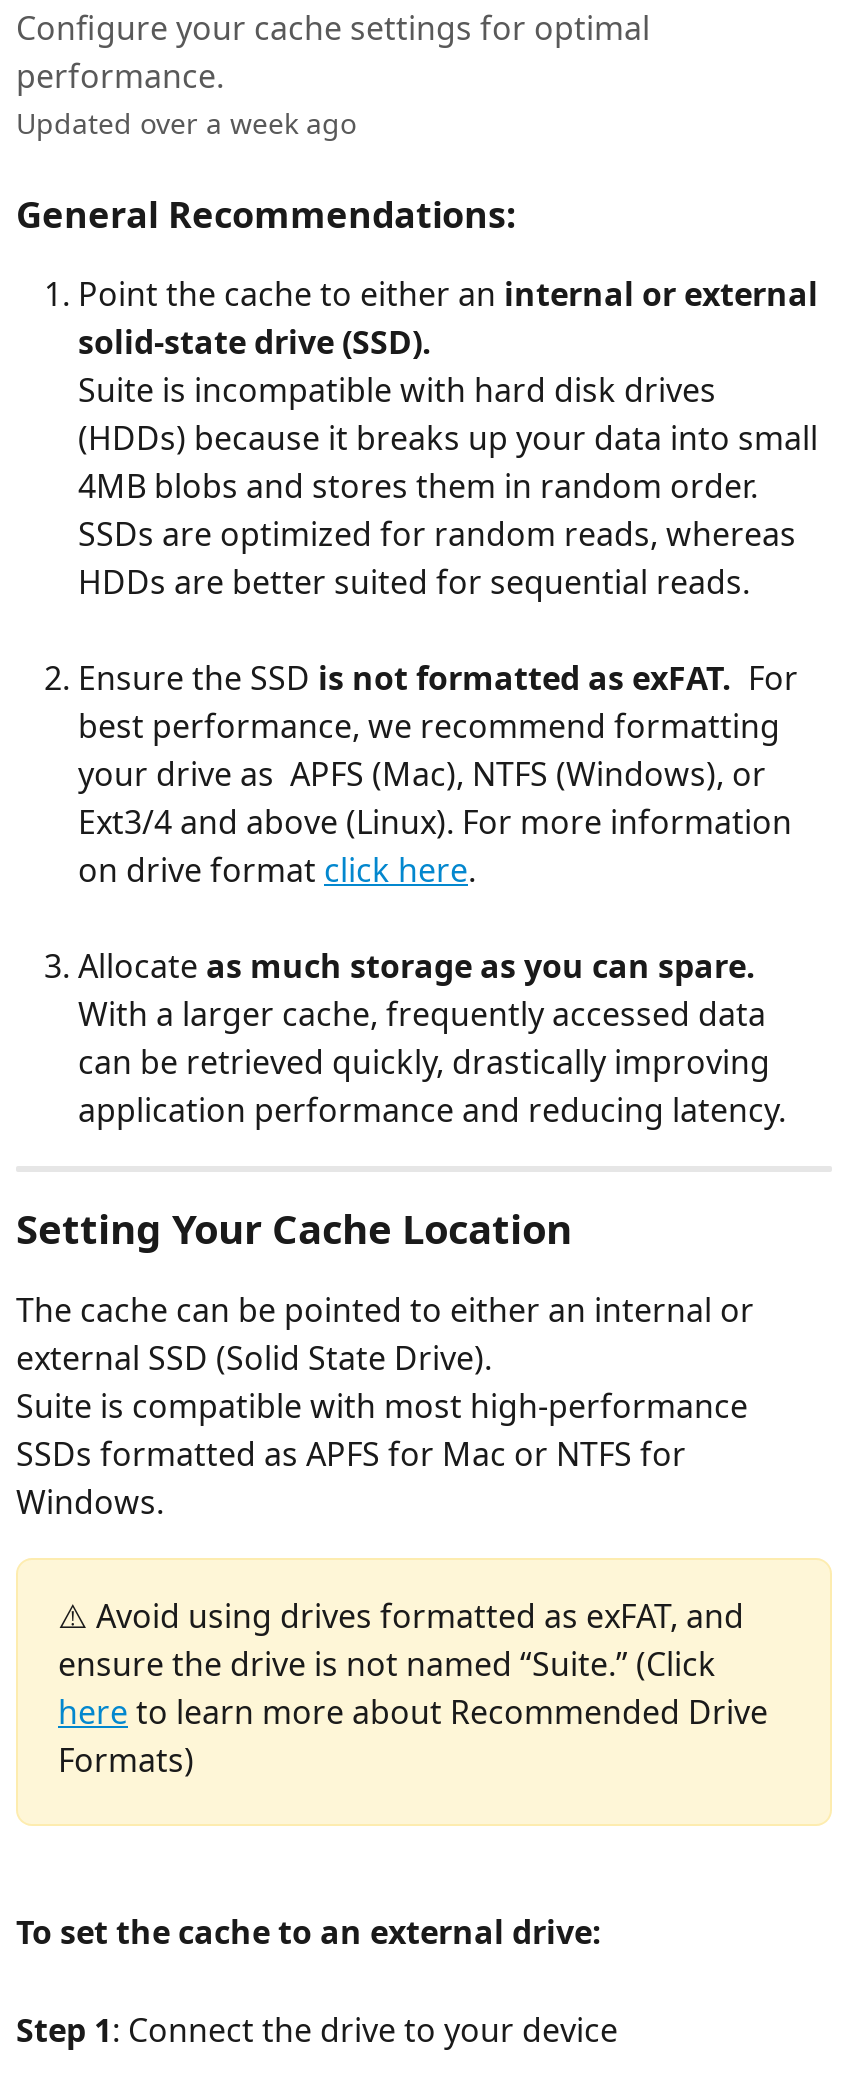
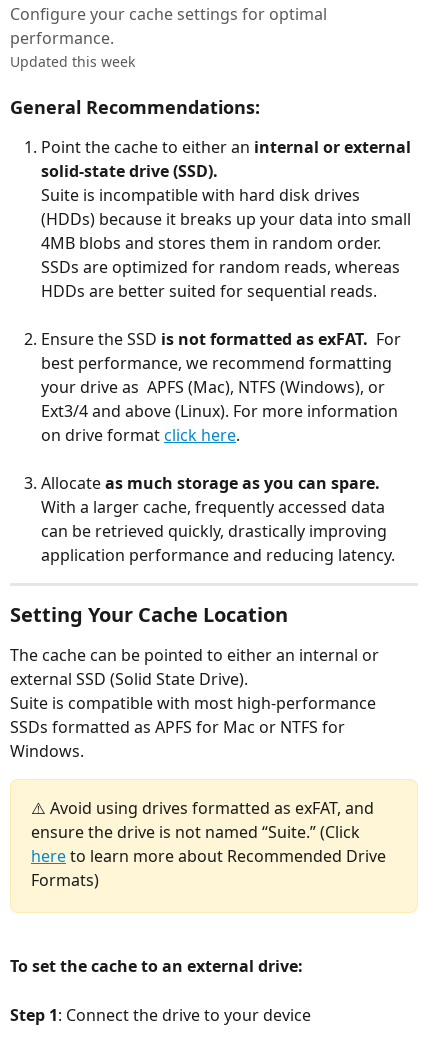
[16,104,356,142] Updated over a week ago -> [10,52,135,71] Updated this week

